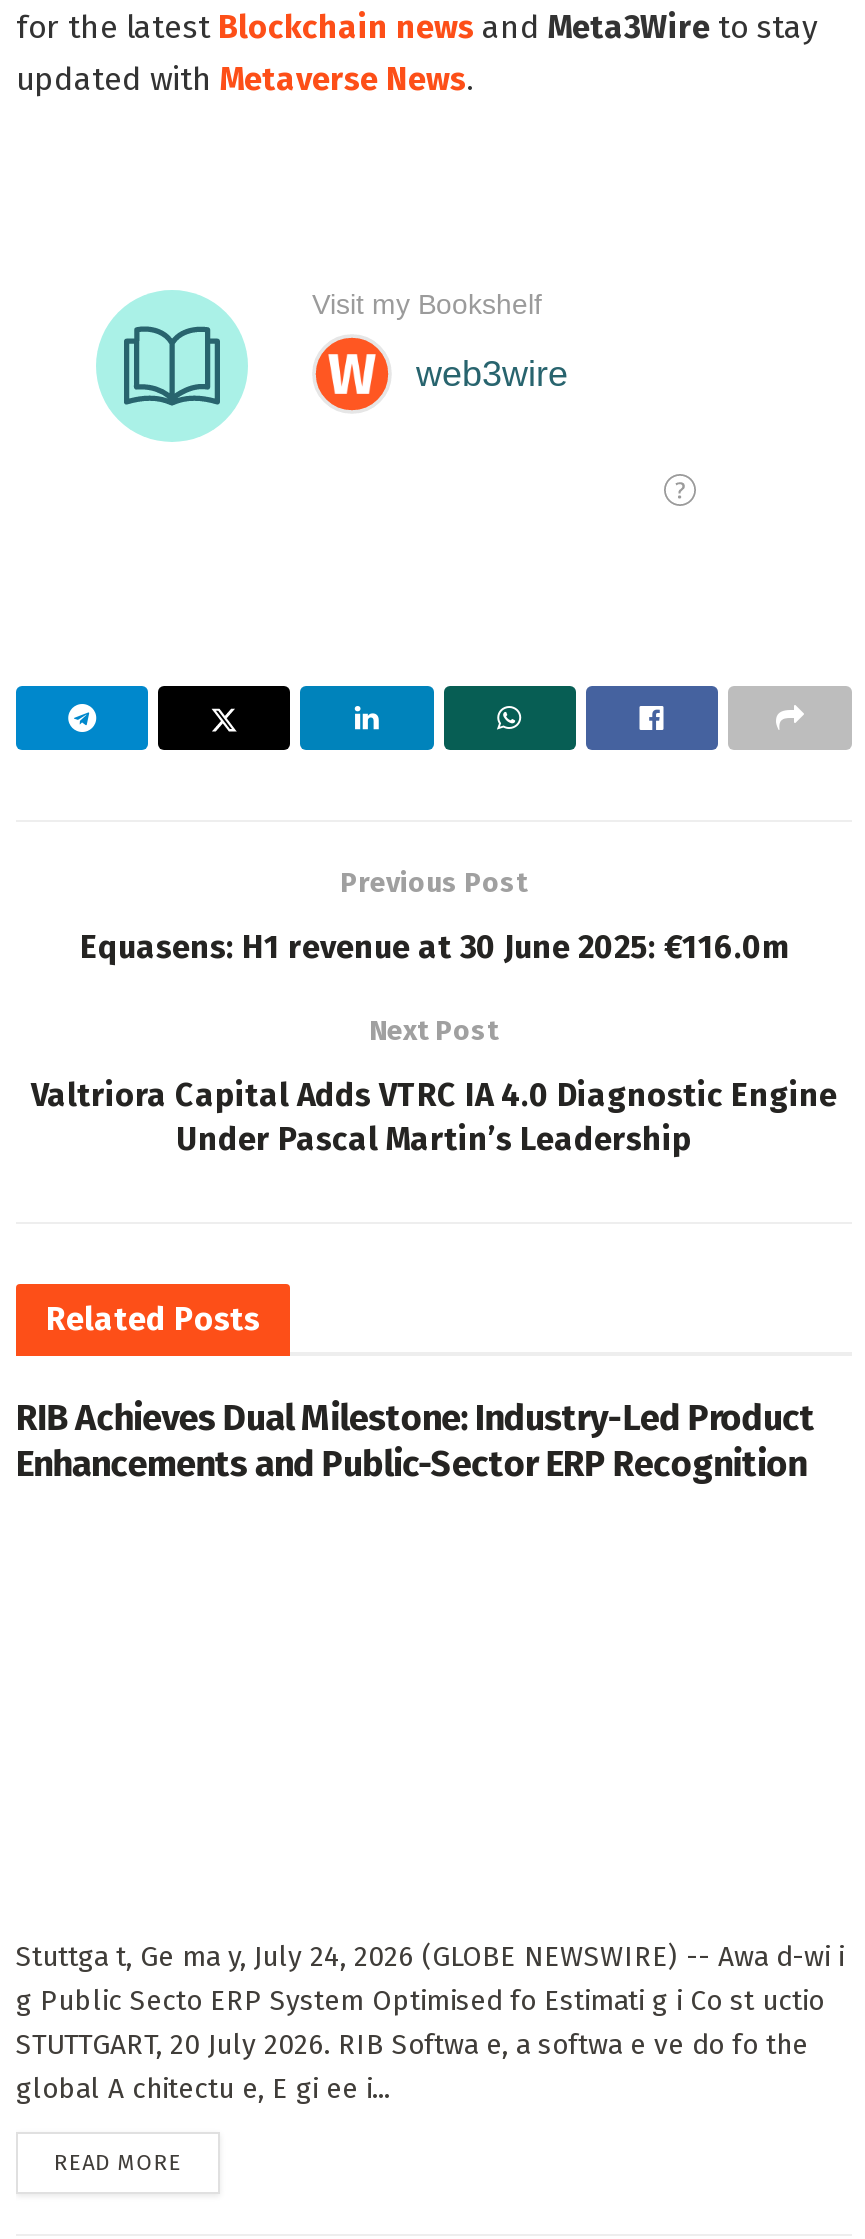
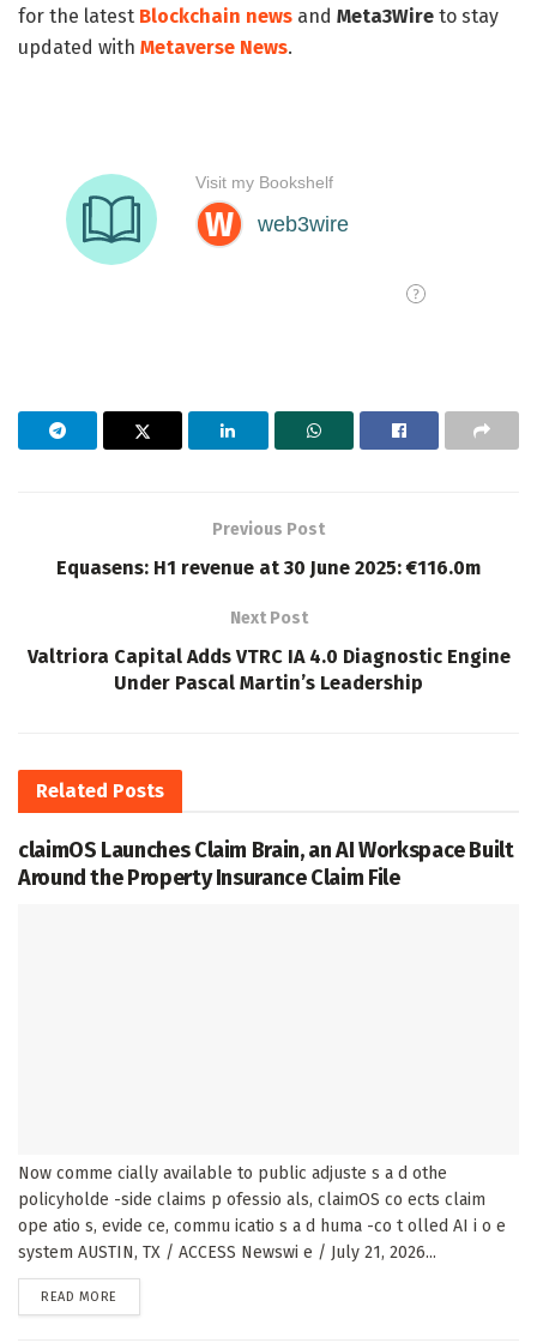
[16,1396,815,1486] RIB Achieves Dual Milestone: Industry-Led Product | Enhancements and Public-Sector ERP Recognition -> [18,837,514,891] claimOS Launches Claim Brain, an AI Workspace Built | Around the Property Insurance Claim File
[16,1940,844,2106] Stuttga t, Ge ma y, July 24, 2026 (GLOBE NEWSWIRE) -- Awa d-wi i | g Public Secto ERP System Optimised fo Estimati g i Co st uctio | STUTTGART, 20 July 2026. RIB Softwa e, a softwa e ve do fo the | global A chitectu e, E gi ee i... -> [18,1163,506,1262] Now comme cially available to public adjuste s a d othe | policyholde -side claims p ofessio als, claimOS co ects claim | ope atio s, evide ce, commu icatio s a d huma -co t olled AI i o e | system AUSTIN, TX / ACCESS Newswi e / July 21, 2026...

